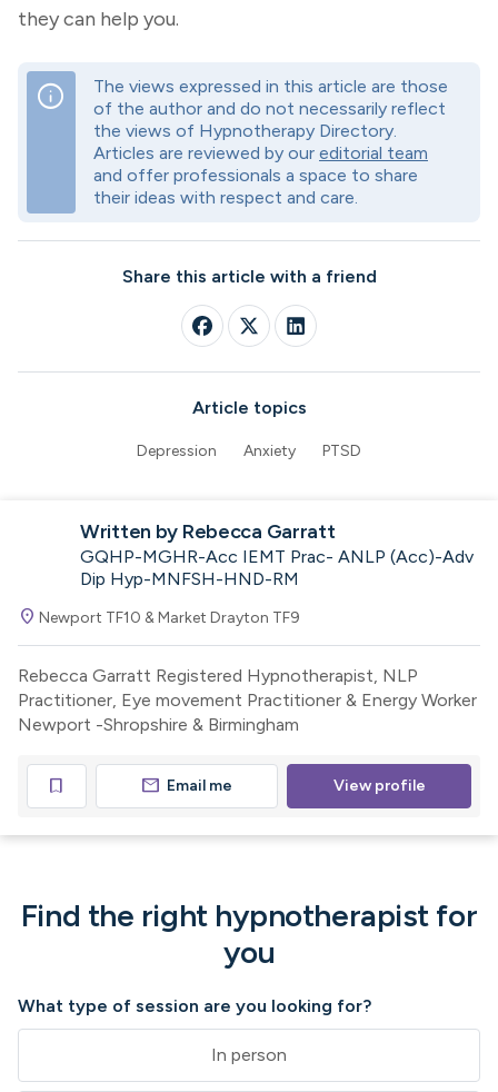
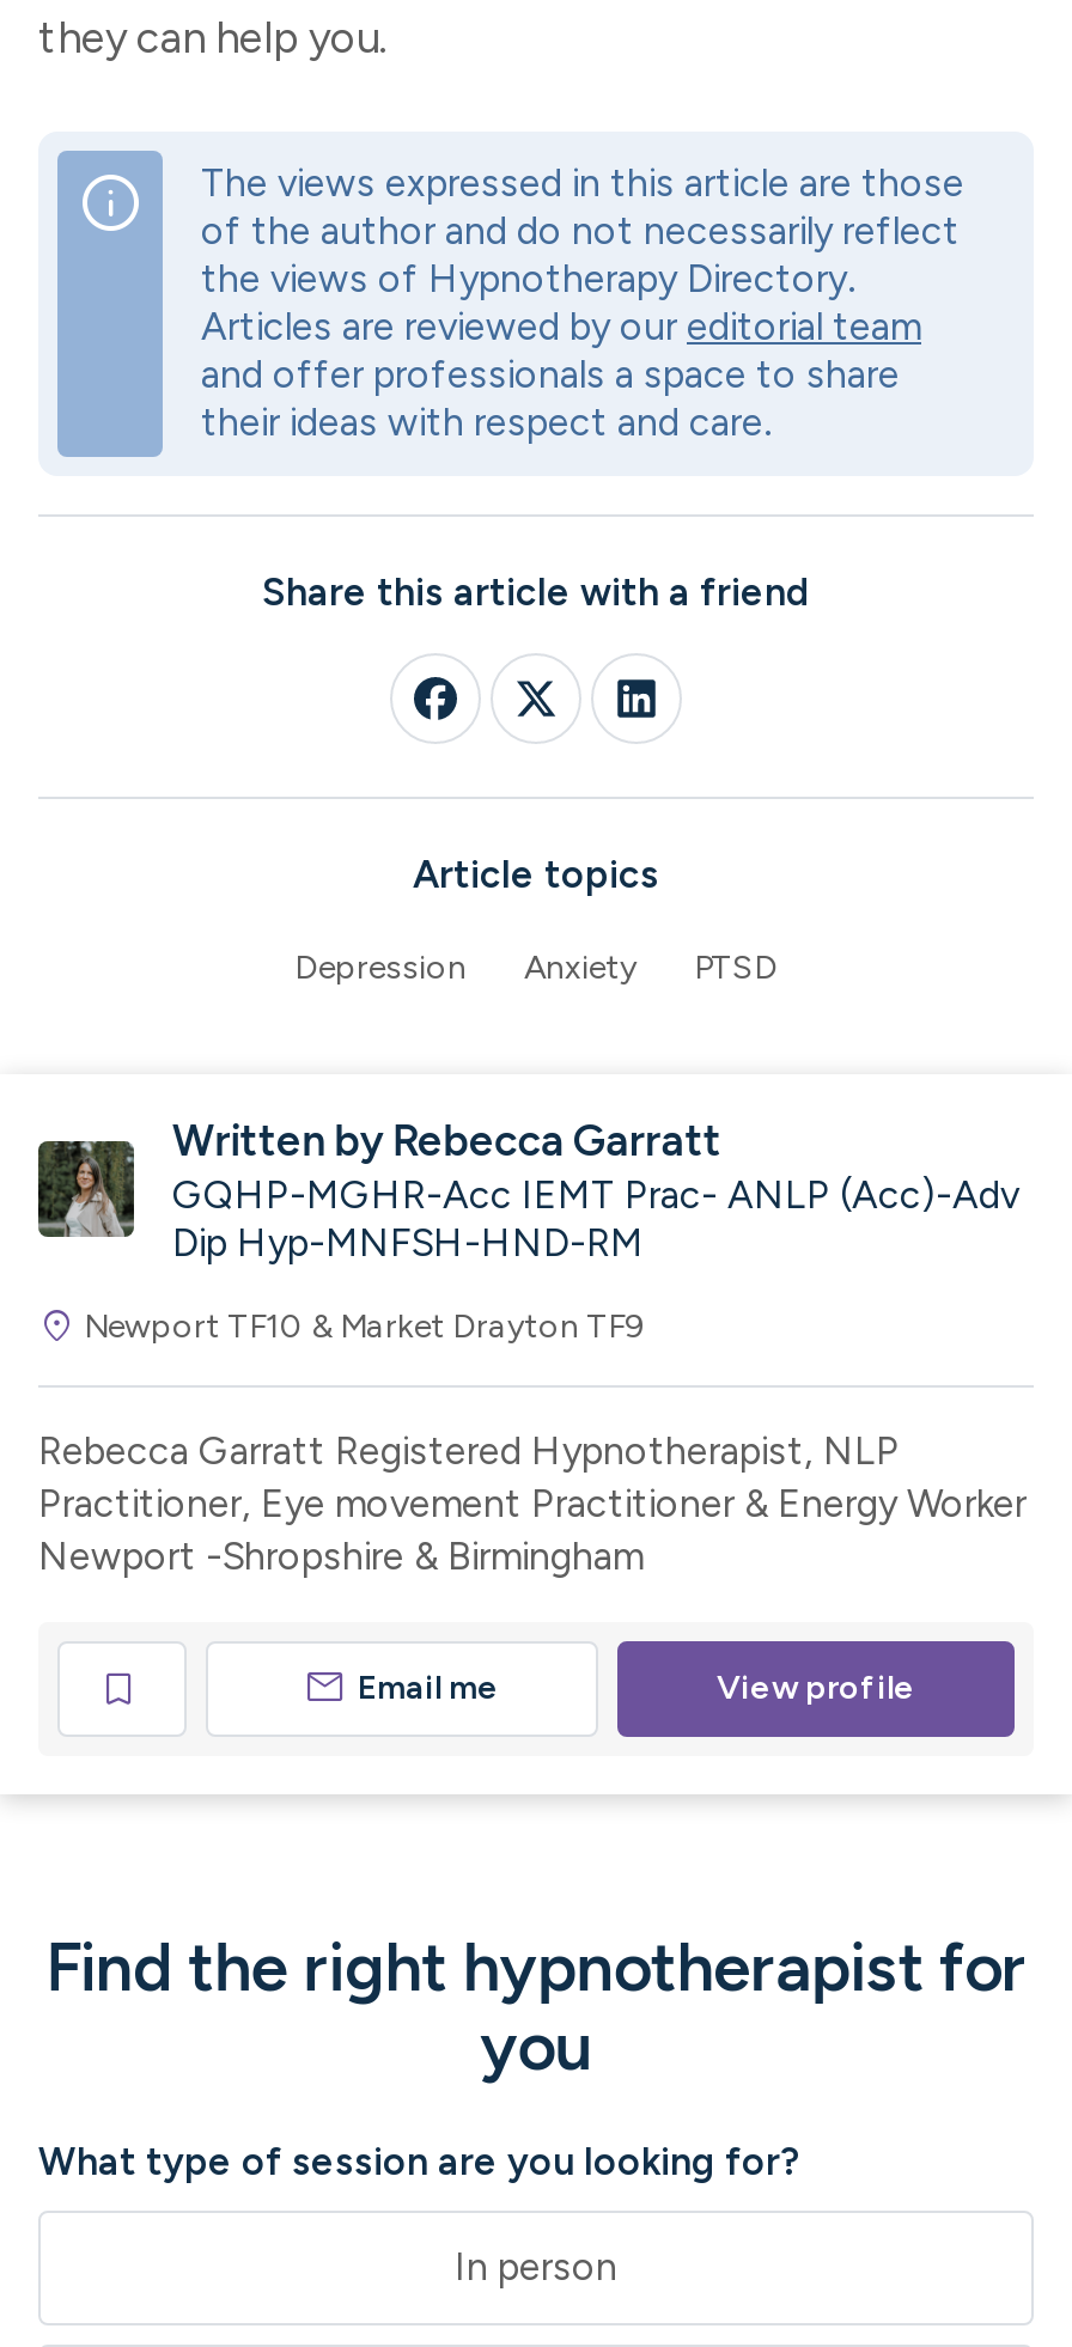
none -> [36,1139,136,1239] [image]

